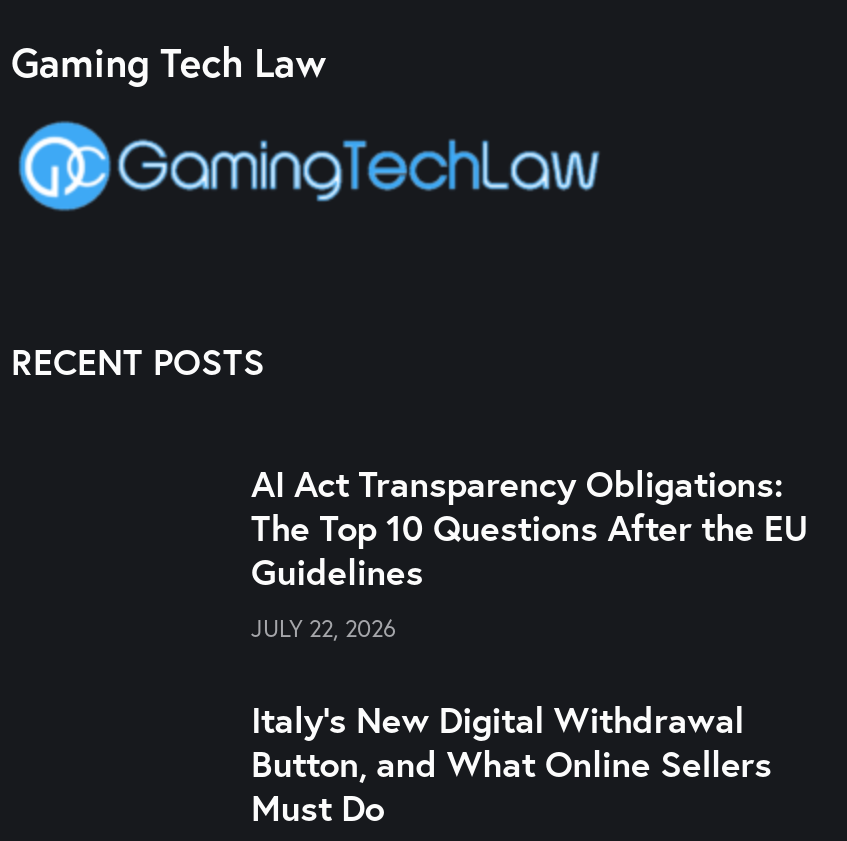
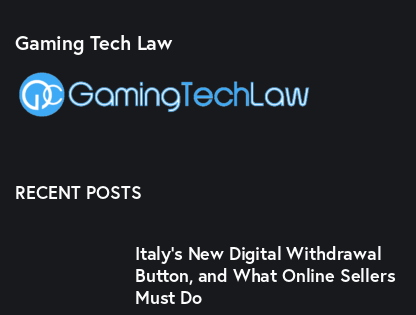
[251,460,807,643] AI Act Transparency Obligations: | The Top 10 Questions After the EU | Guidelines | JULY 22, 2026 -> none

